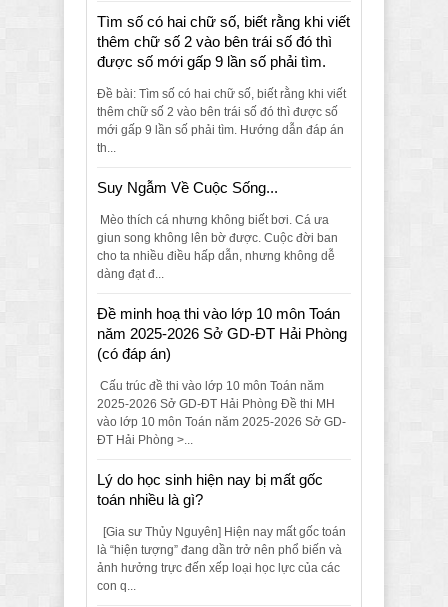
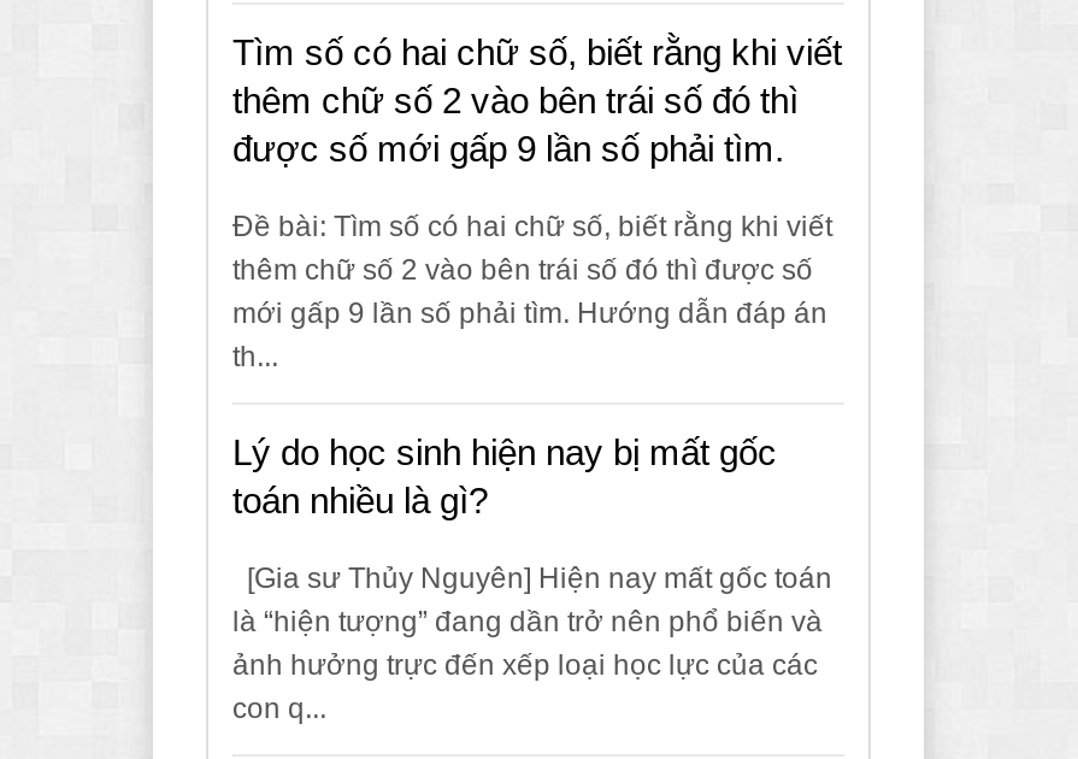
[97,179,347,447] Suy Ngẫm Về Cuộc Sống... | Mèo thích cá nhưng không biết bơi. Cá ưa | giun song không lên bờ được. Cuộc đời ban | cho ta nhiều điều hấp dẫn, nhưng không dễ | dàng đạt đ... | Đề minh hoạ thi vào lớp 10 môn Toán | năm 2025-2026 Sở GD-ĐT Hải Phòng | (có đáp án) | Cấu trúc đề thi vào lớp 10 môn Toán năm | 2025-2026 Sở GD-ĐT Hải Phòng Đề thi MH | vào lớp 10 môn Toán năm 2025-2026 Sở GD- | ĐT Hải Phòng >... -> none

